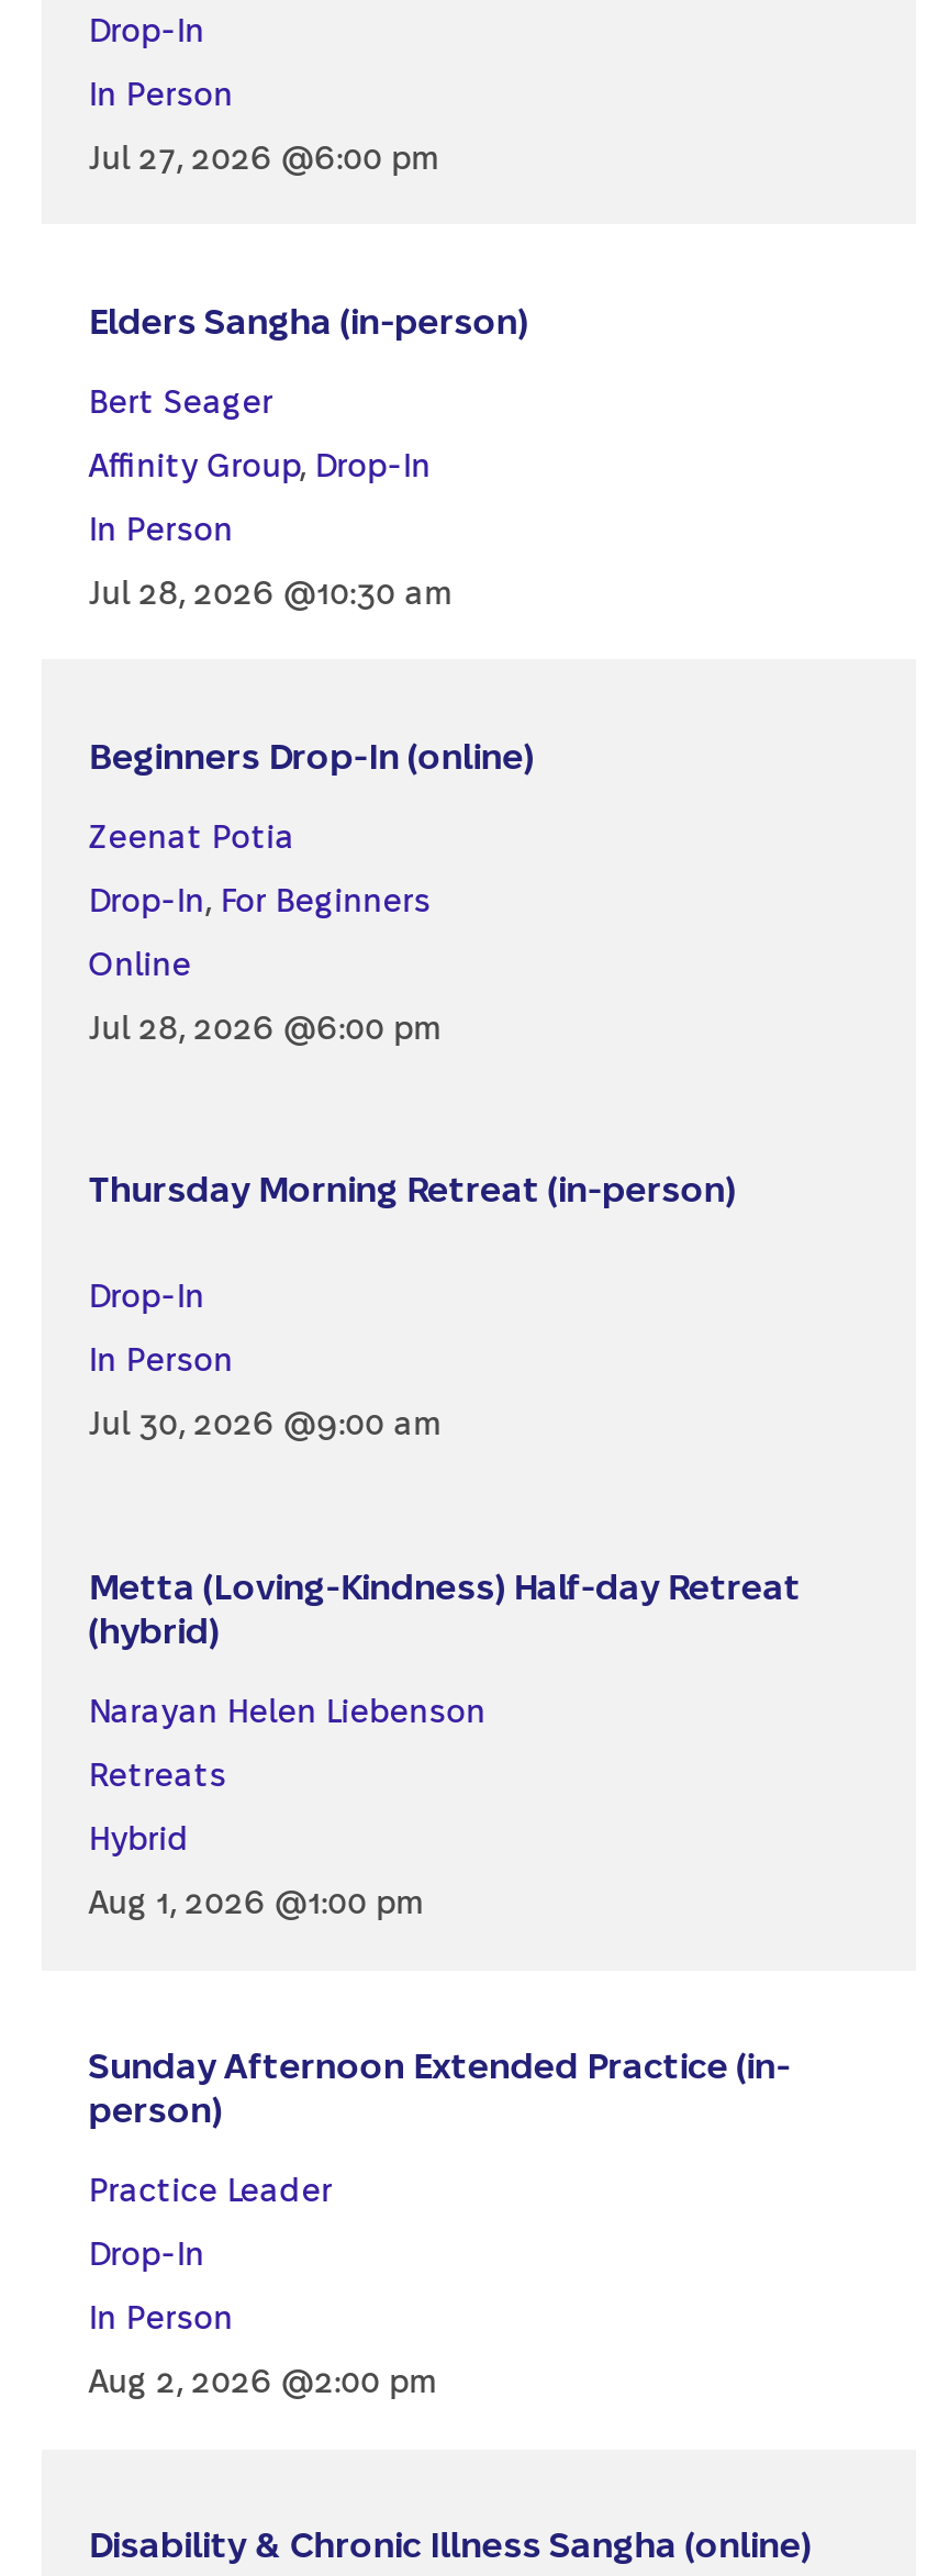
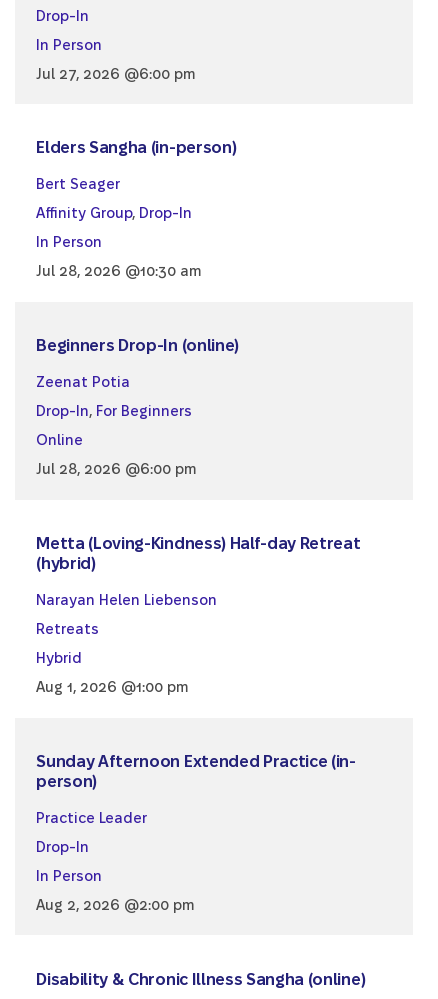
[89,1171,735,1442] Thursday Morning Retreat (in-person) | Drop-In | In Person | Jul 30, 2026 @9:00 am -> none

